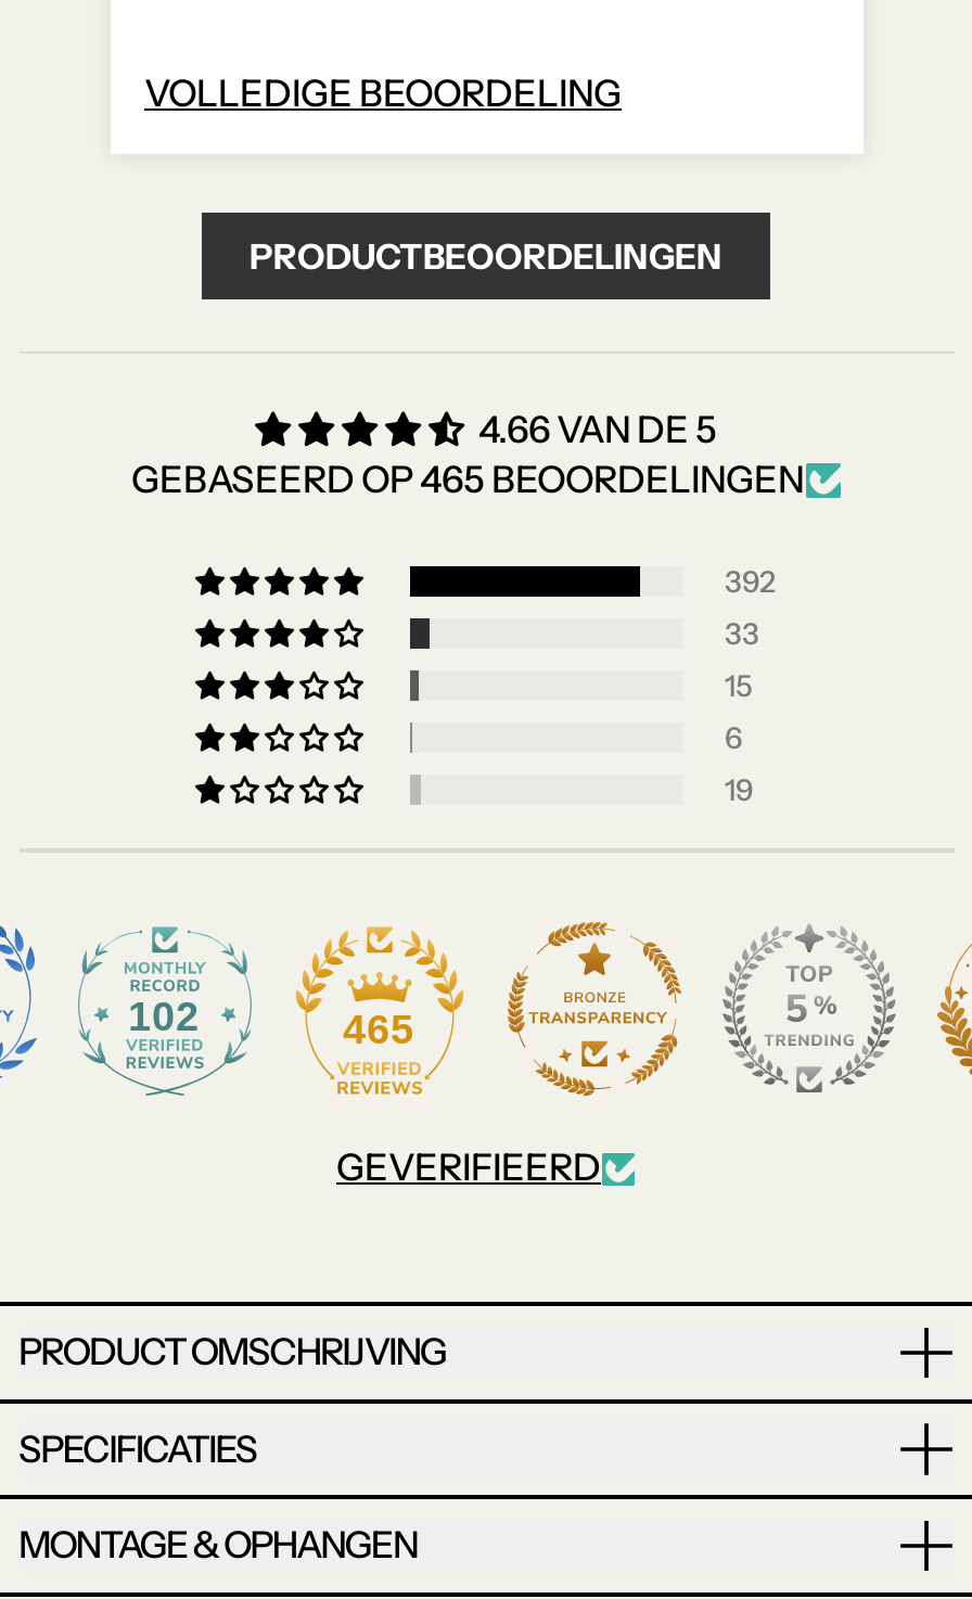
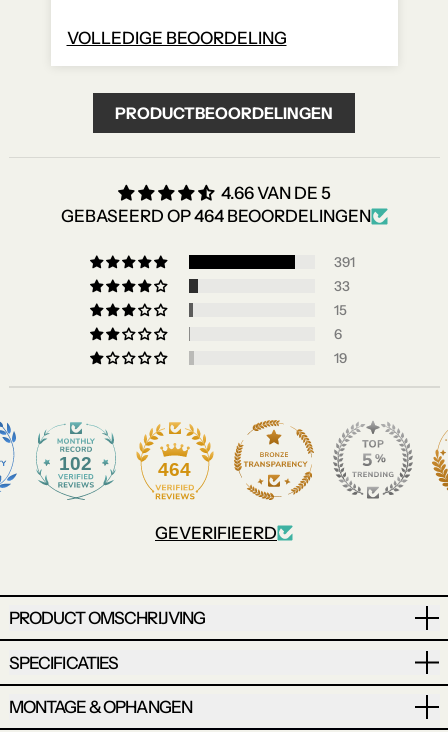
[131,458,804,502] GEBASEERD OP 465 BEOORDELINGEN -> [60,206,370,226] GEBASEERD OP 464 BEOORDELINGEN
[725,564,775,598] 392 -> [334,254,355,270] 391
[343,1007,414,1053] 465 -> [158,459,191,480] 464

